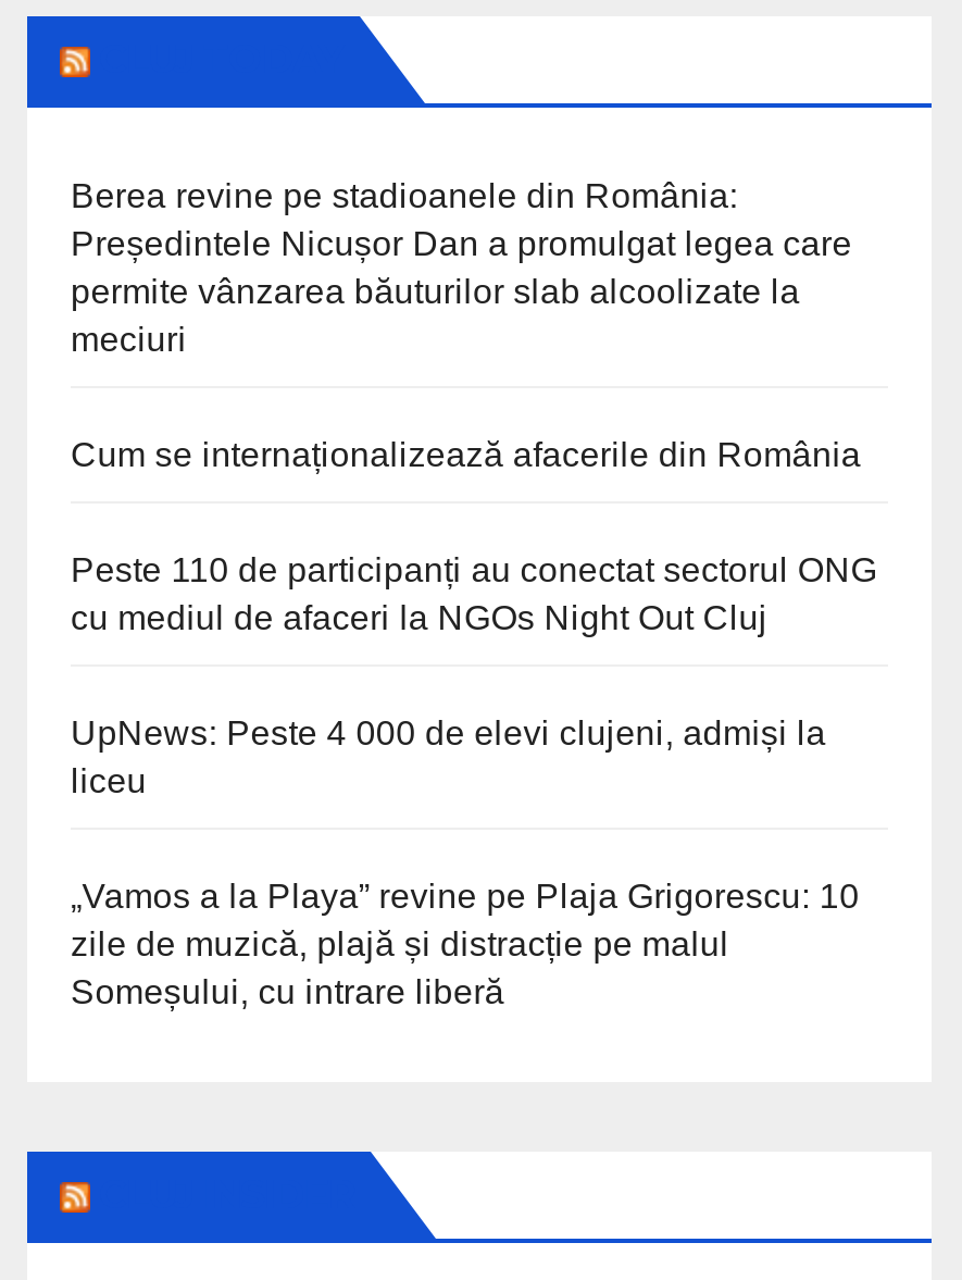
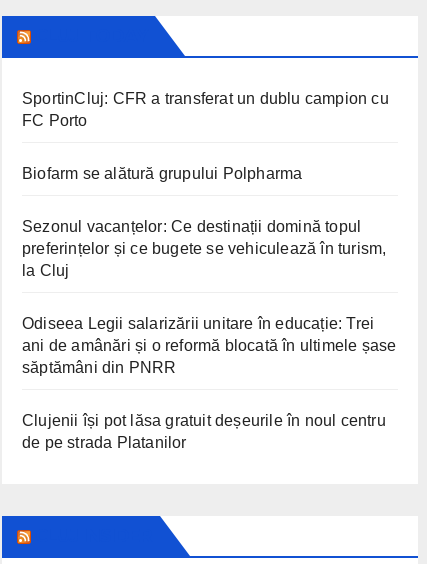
[71,177,852,358] Berea revine pe stadioanele din România: | Președintele Nicușor Dan a promulgat legea care | permite vânzarea băuturilor slab alcoolizate la | meciuri -> [22,90,389,129] SportinCluj: CFR a transferat un dublu campion cu | FC Porto
[71,436,861,473] Cum se internaționalizează afacerile din România -> [22,165,302,182] Biofarm se alătură grupului Polpharma
[71,551,877,636] Peste 110 de participanți au conectat sectorul ONG | cu mediul de afaceri la NGOs Night Out Cluj -> [22,218,386,279] Sezonul vacanțelor: Ce destinații domină topul | preferințelor și ce bugete se vehiculează în turism, | la Cluj
[71,714,826,799] UpNews: Peste 4 000 de elevi clujeni, admiși la | liceu -> [22,315,396,376] Odiseea Legii salarizării unitare în educație: Trei | ani de amânări și o reformă blocată în ultimele șase | săptămâni din PNRR
[71,878,859,1010] „Vamos a la Playa” revine pe Plaja Grigorescu: 10 | zile de muzică, plajă și distracție pe malul | Someșului, cu intrare liberă -> [22,412,386,451] Clujenii își pot lăsa gratuit deșeurile în noul centru | de pe strada Platanilor

